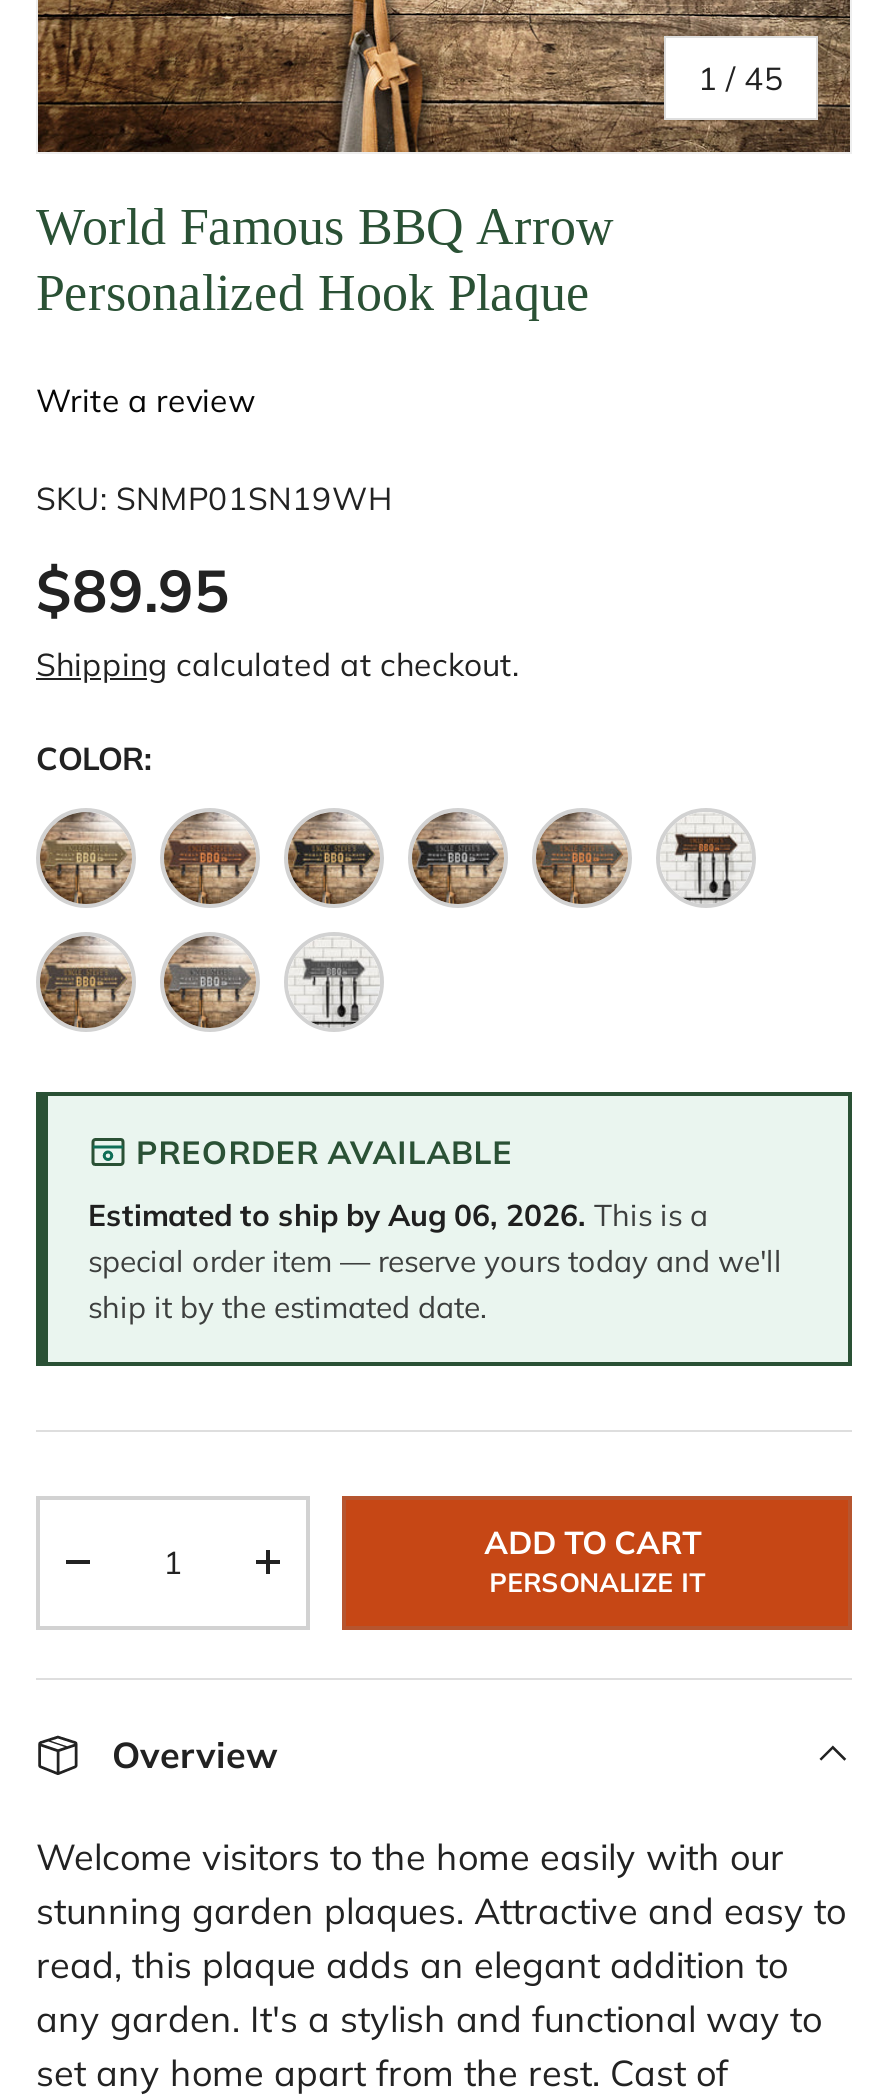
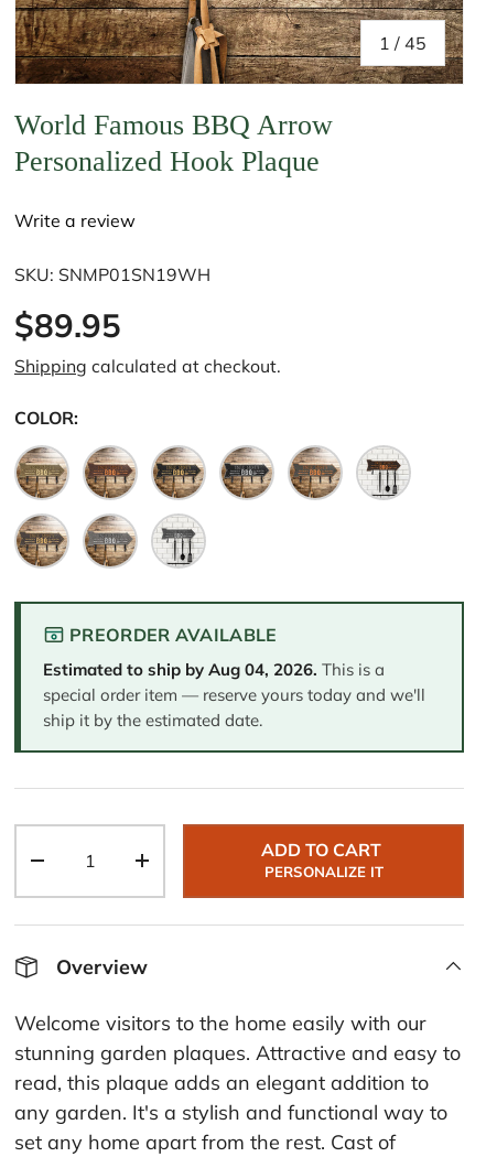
[88,1196,708,1234] Estimated to ship by Aug 06, 2026. This is a -> [43,659,385,680] Estimated to ship by Aug 04, 2026. This is a

